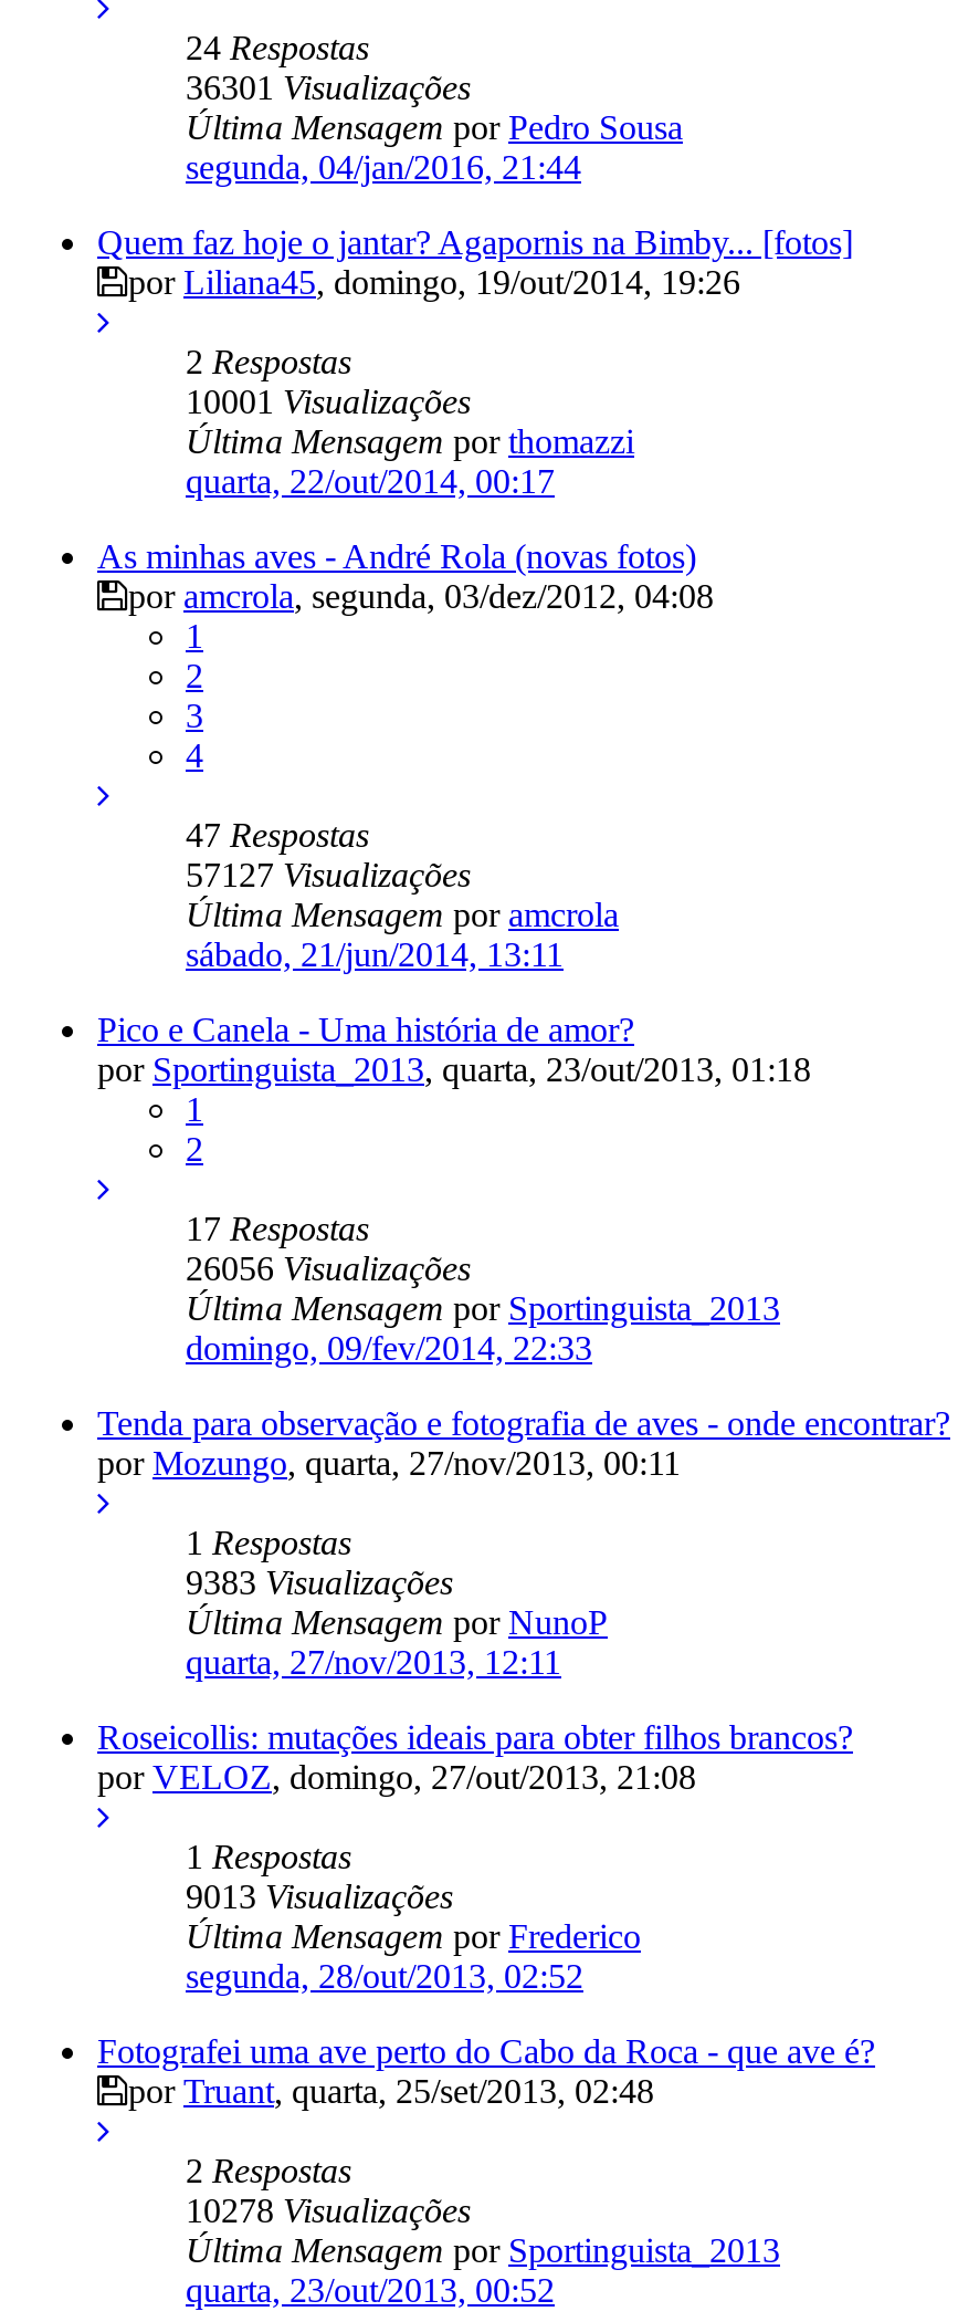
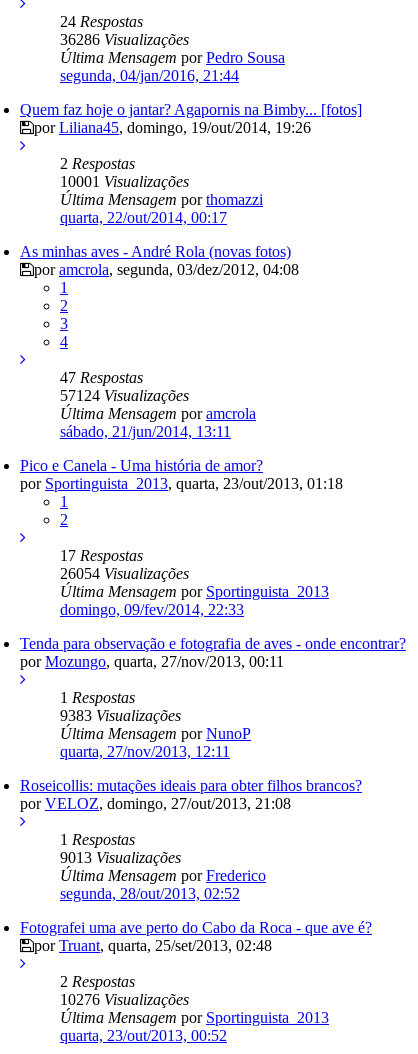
[186,69,471,106] 36301 Visualizações -> [60,31,189,48] 36286 Visualizações
[186,856,471,893] 57127Visualizações -> [60,387,189,404] 57124Visualizações
[186,1249,471,1287] 26056Visualizações -> [60,565,189,582] 26054Visualizações
[186,2192,471,2229] 10278 Visualizações -> [60,991,189,1008] 10276 Visualizações

